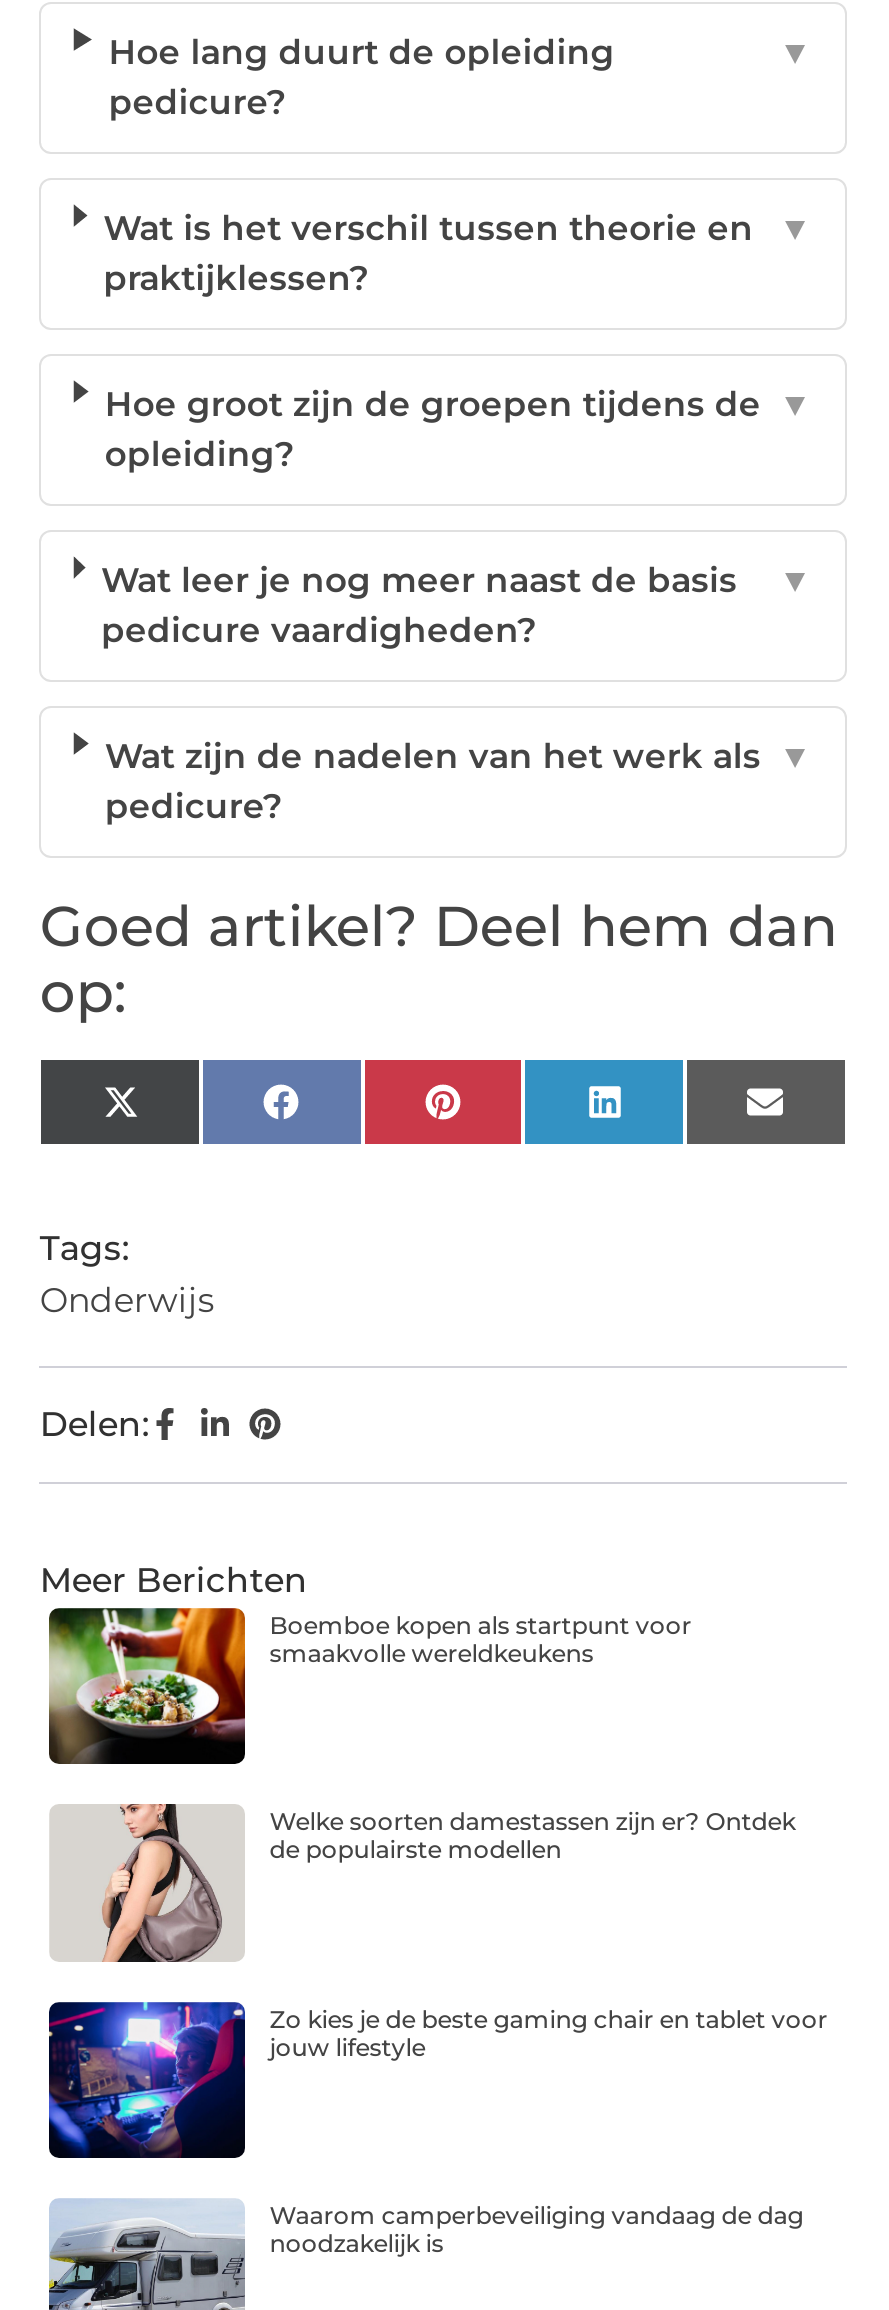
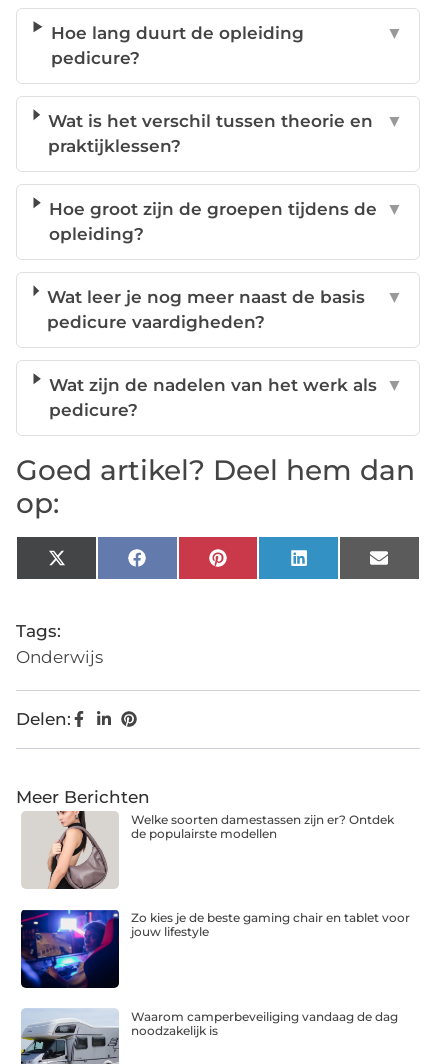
[47,1606,691,1766] [image] | Boemboe kopen als startpunt voor | smaakvolle wereldkeukens -> none

